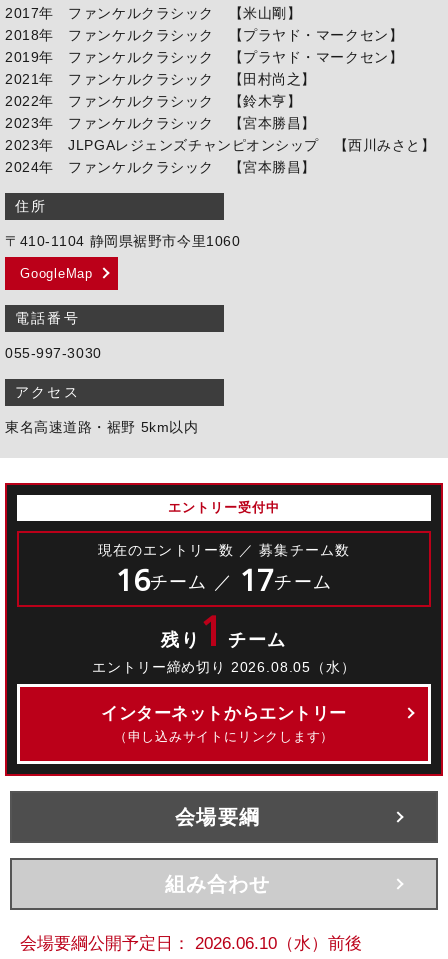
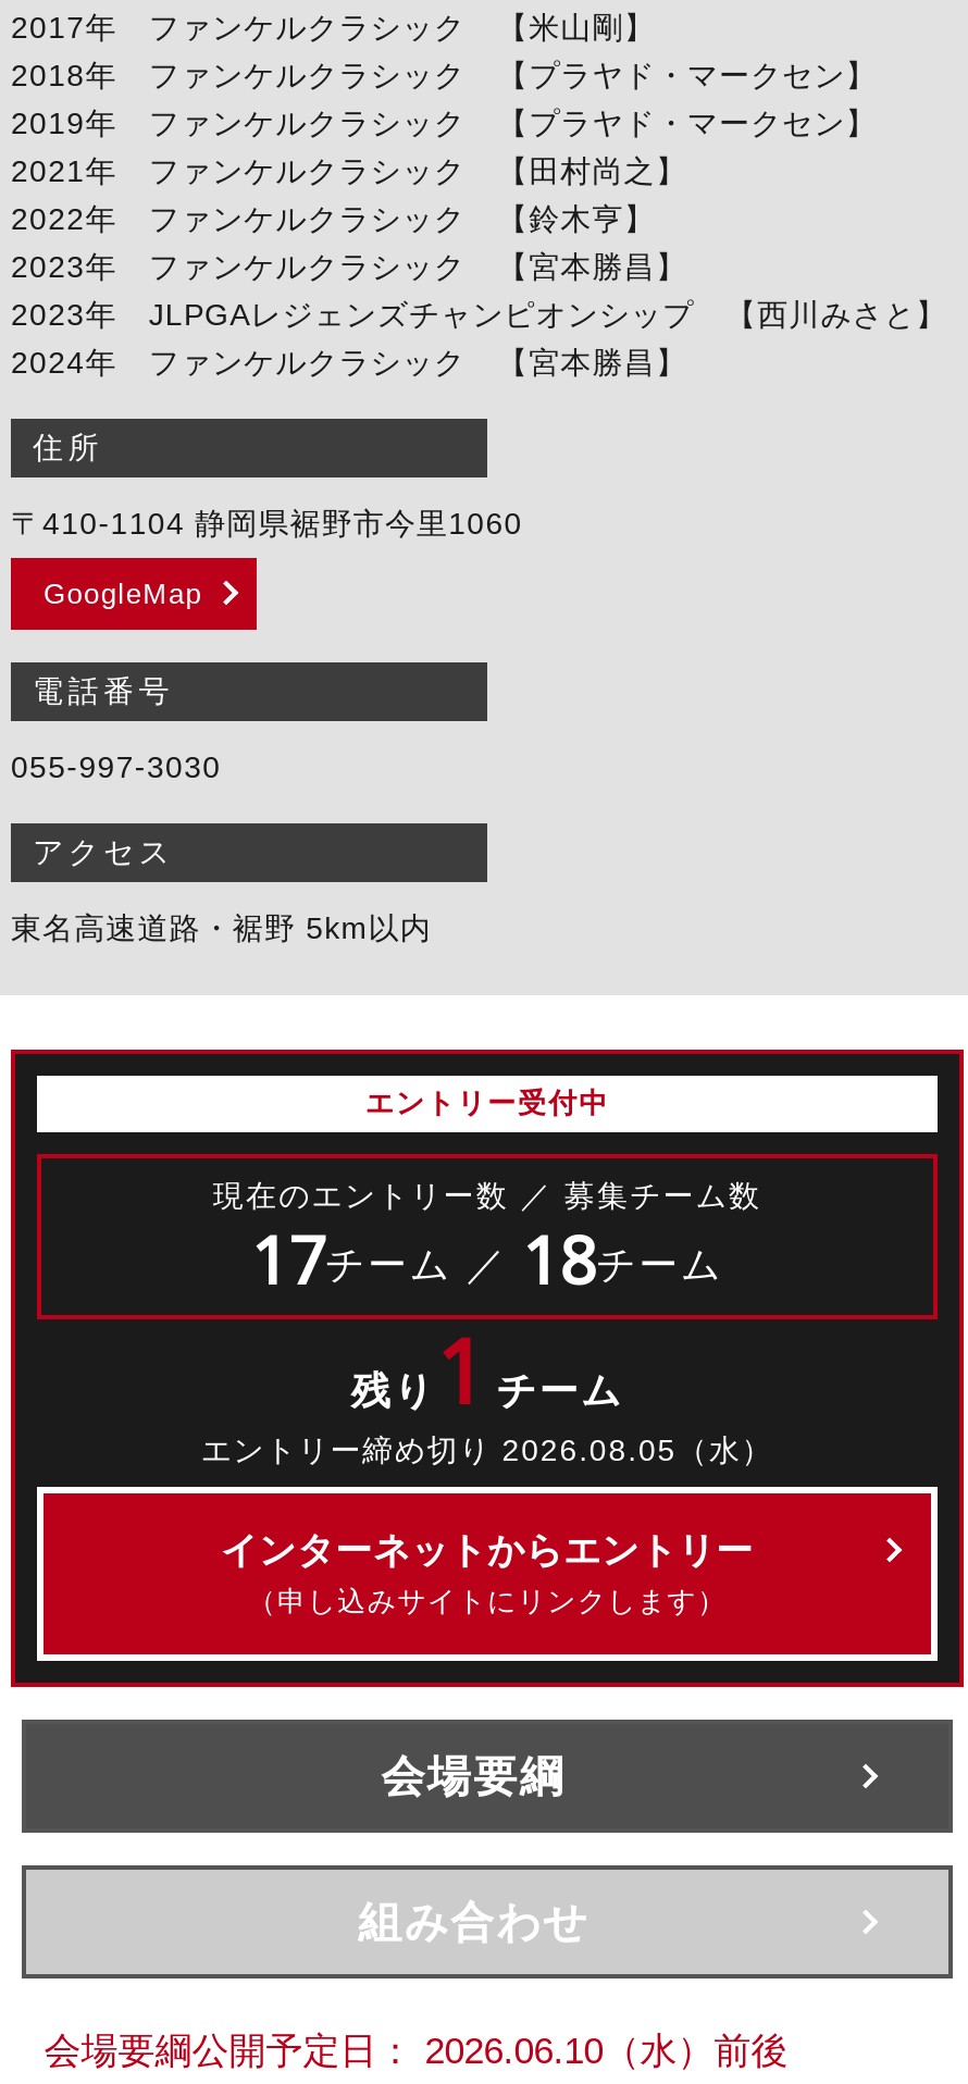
[115,559,332,600] 16チーム ／17チーム -> [251,1215,723,1304] 17チーム ／18チーム

